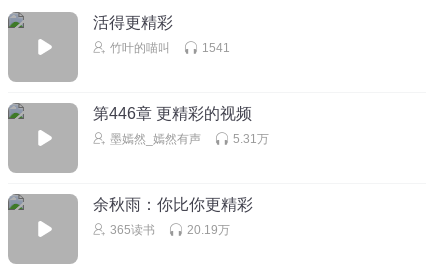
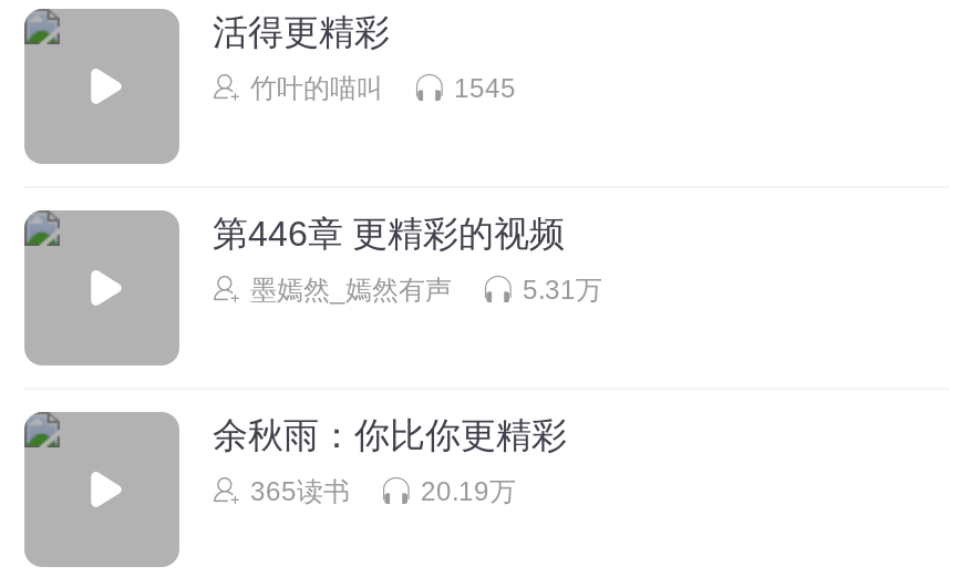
[202,40,230,54] 1541 -> [454,72,516,103] 1545

